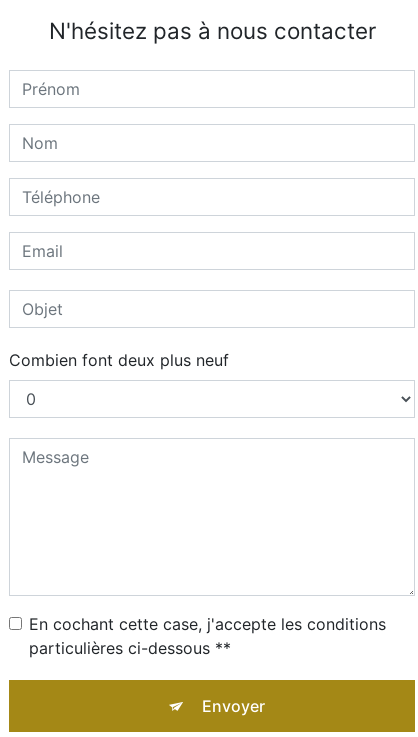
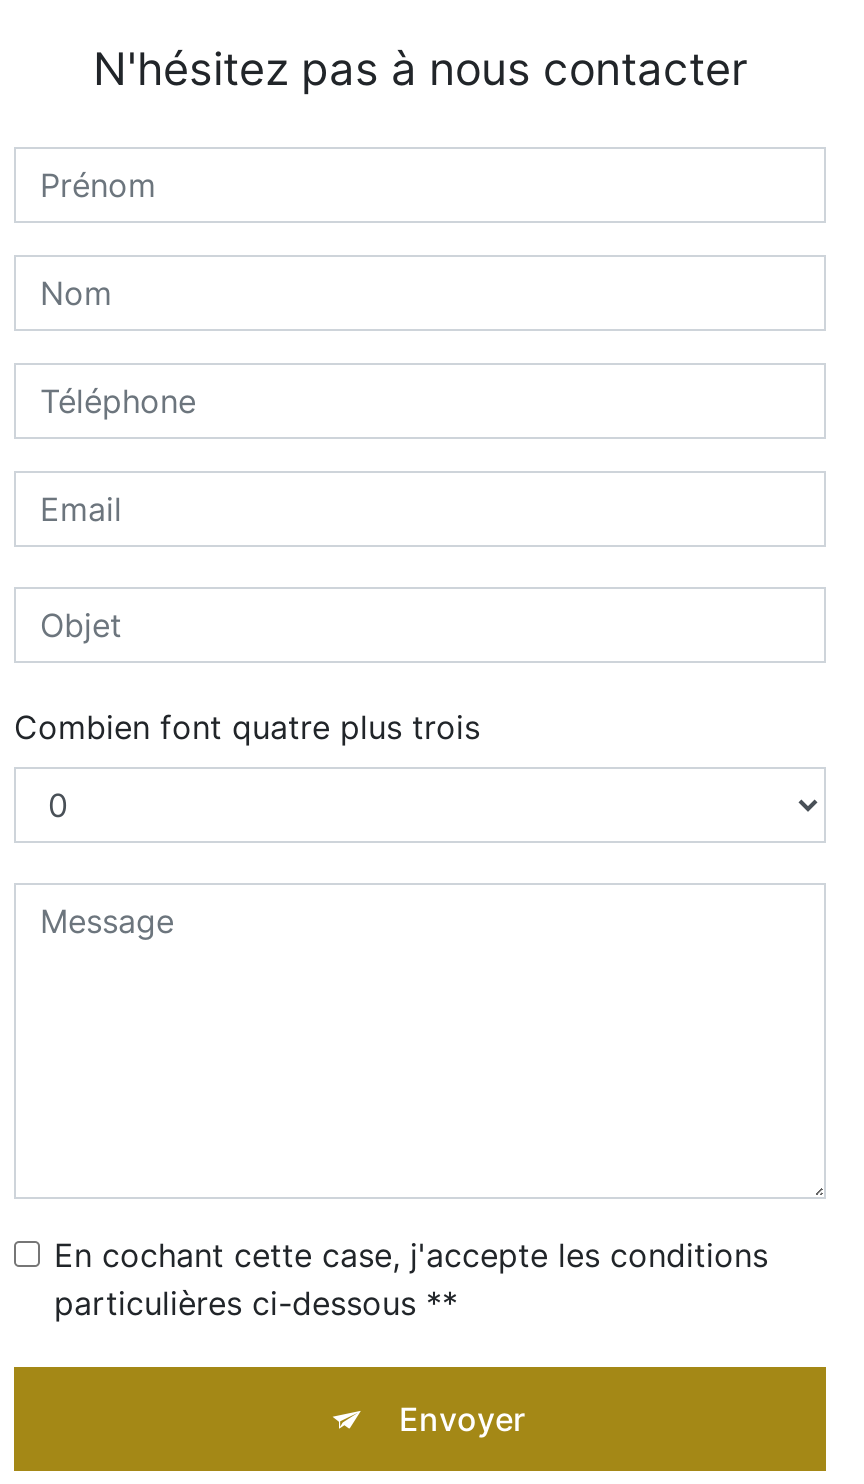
[9,350,229,370] Combien font deux plus neuf -> [14,707,480,747] Combien font quatre plus trois

